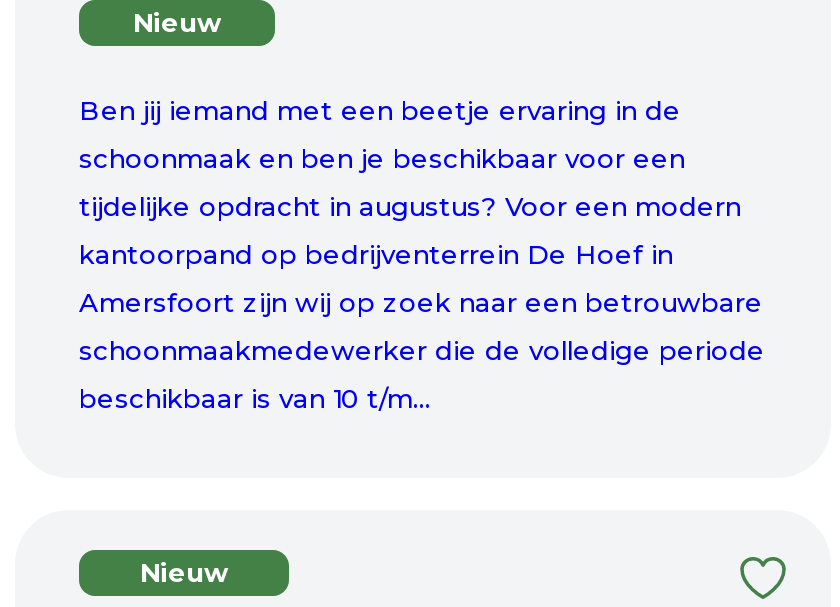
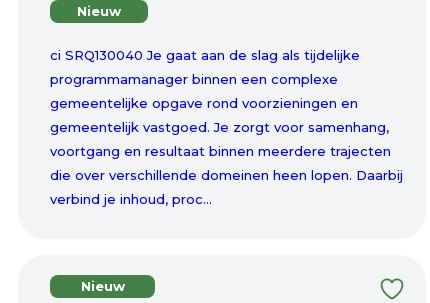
[79,94,681,126] Ben jij iemand met een beetje ervaring in de -> [50,47,360,63] ci SRQ130040 Je gaat aan de slag als tijdelijke
[79,142,685,174] schoonmaak en ben je beschikbaar voor een -> [50,71,338,87] programmamanager binnen een complexe
[79,190,741,222] tijdelijke opdracht in augustus? Voor een modern -> [50,95,358,111] gemeentelijke opgave rond voorzieningen en
[79,238,673,270] kantoorpand op bedrijventerrein De Hoef in -> [50,119,389,135] gemeentelijk vastgoed. Je zorgt voor samenhang,
[79,286,763,318] Amersfoort zijn wij op zoek naar een betrouwbare -> [50,143,391,159] voortgang en resultaat binnen meerdere trajecten
[79,334,765,366] schoonmaakmedewerker die de volledige periode -> [50,167,403,183] die over verschillende domeinen heen lopen. Daarbij
[79,382,431,414] beschikbaar is van 10 t/m... -> [50,191,212,207] verbind je inhoud, proc...

